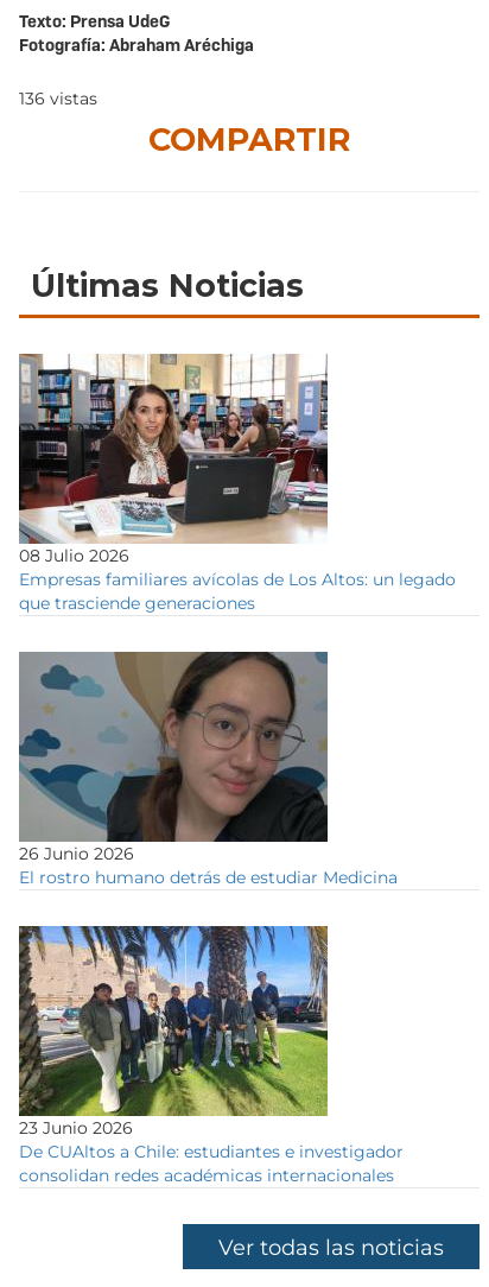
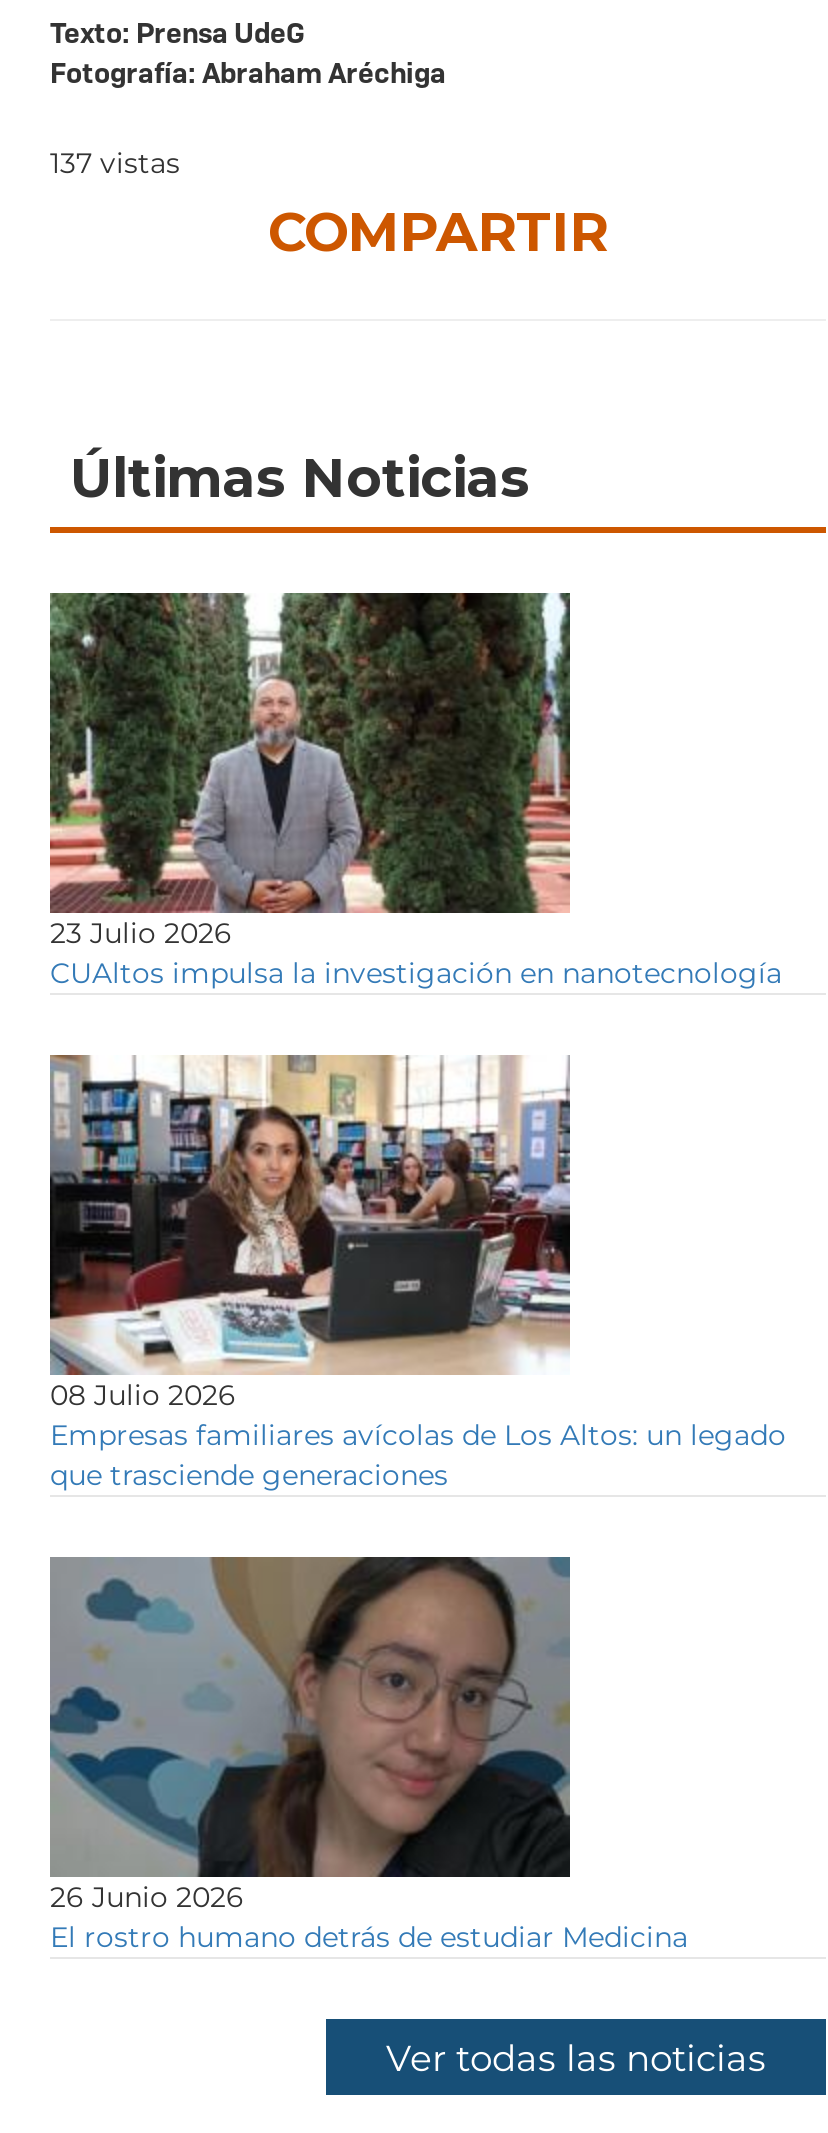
[19,87,97,109] 136 vistas -> [50,144,180,180] 137 vistas
none -> [48,591,782,990] [image] | 23 Julio 2026 | CUAltos impulsa la investigación en nanotecnología
moved [17,351,456,887] -> [46,1051,786,1954]: [image] | 08 Julio 2026 | Empresas familiares avícolas de Los Altos: un legado | que trasciende generaciones | 26 Junio 2026 | El rostro humano detrás de estudiar Medicina
[18,925,404,1185] [image] | 23 Junio 2026 | De CUAltos a Chile: estudiantes e investigador | consolidan redes académicas internacionales -> none

